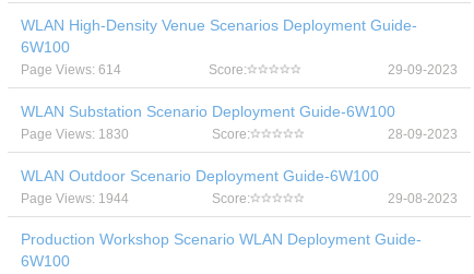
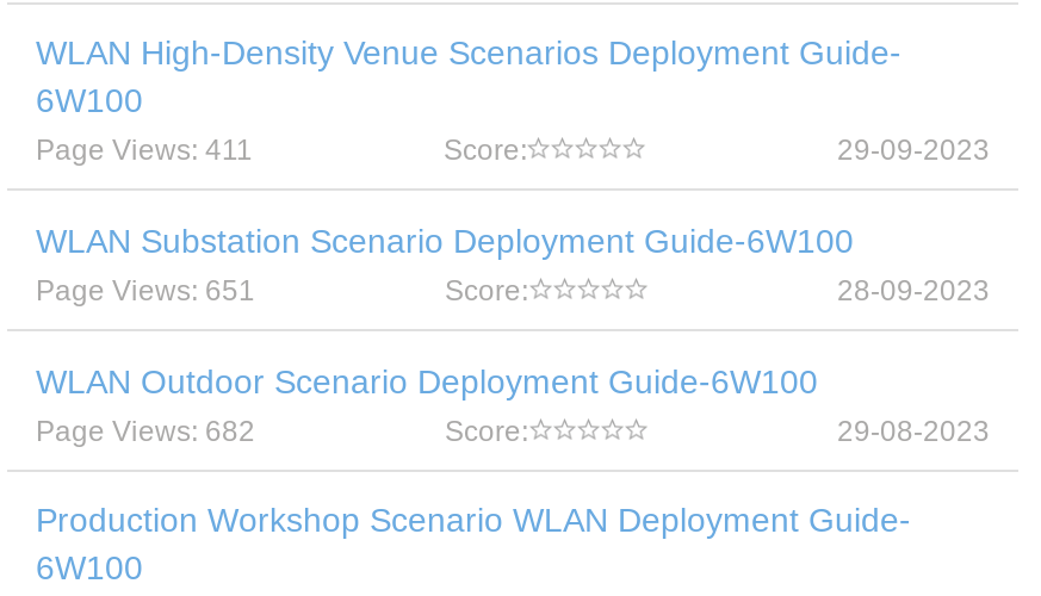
[21,62,121,78] Page Views: 614 -> [36,134,253,167] Page Views: 411
[21,127,129,142] Page Views: 1830 -> [36,274,255,308] Page Views: 651
[21,191,129,206] Page Views: 1944 -> [36,415,255,448] Page Views: 682

